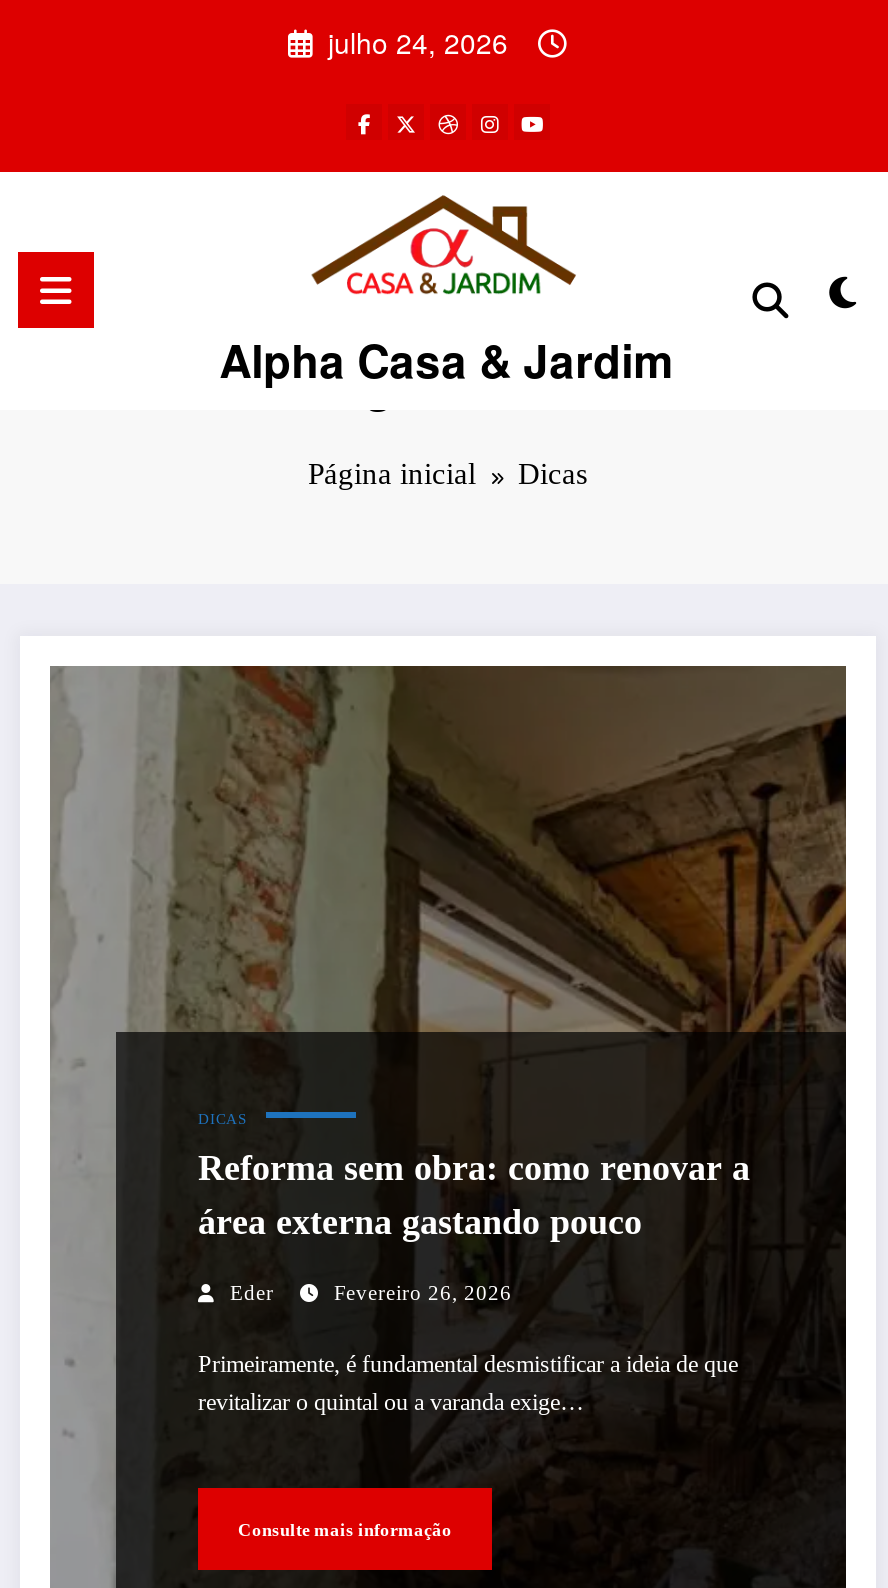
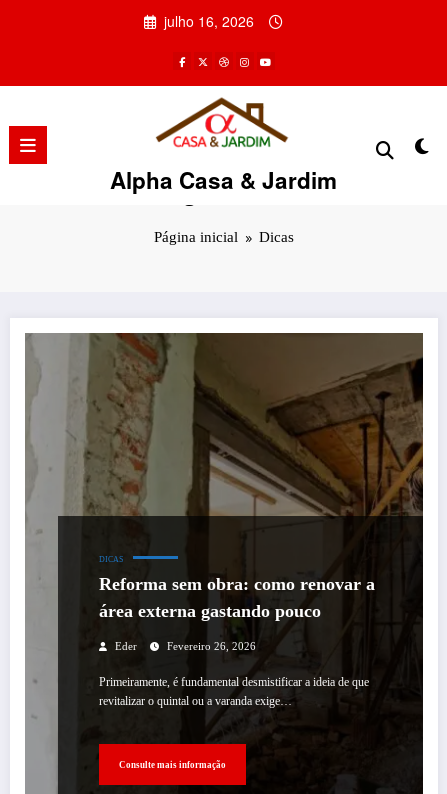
[328,22,508,62] julho 24, 2026 -> [164,11,254,31] julho 16, 2026

